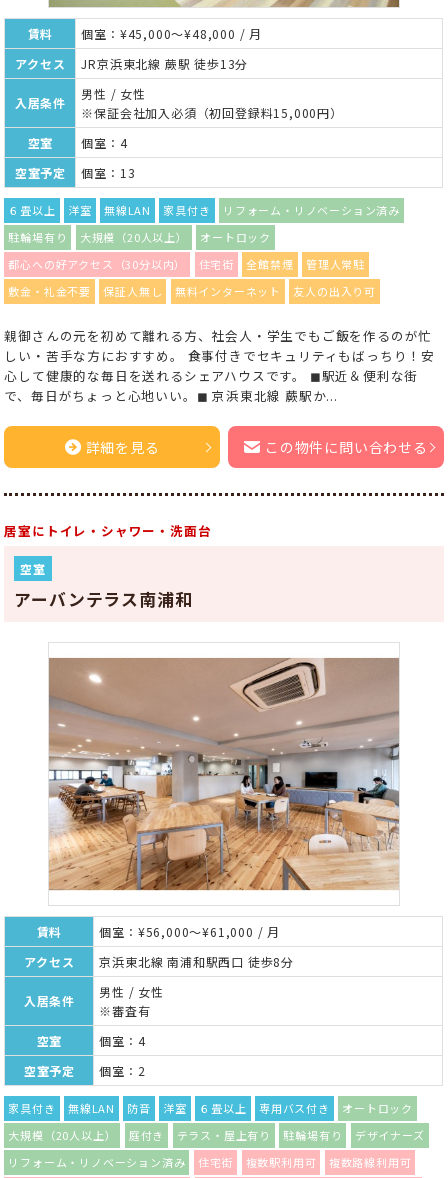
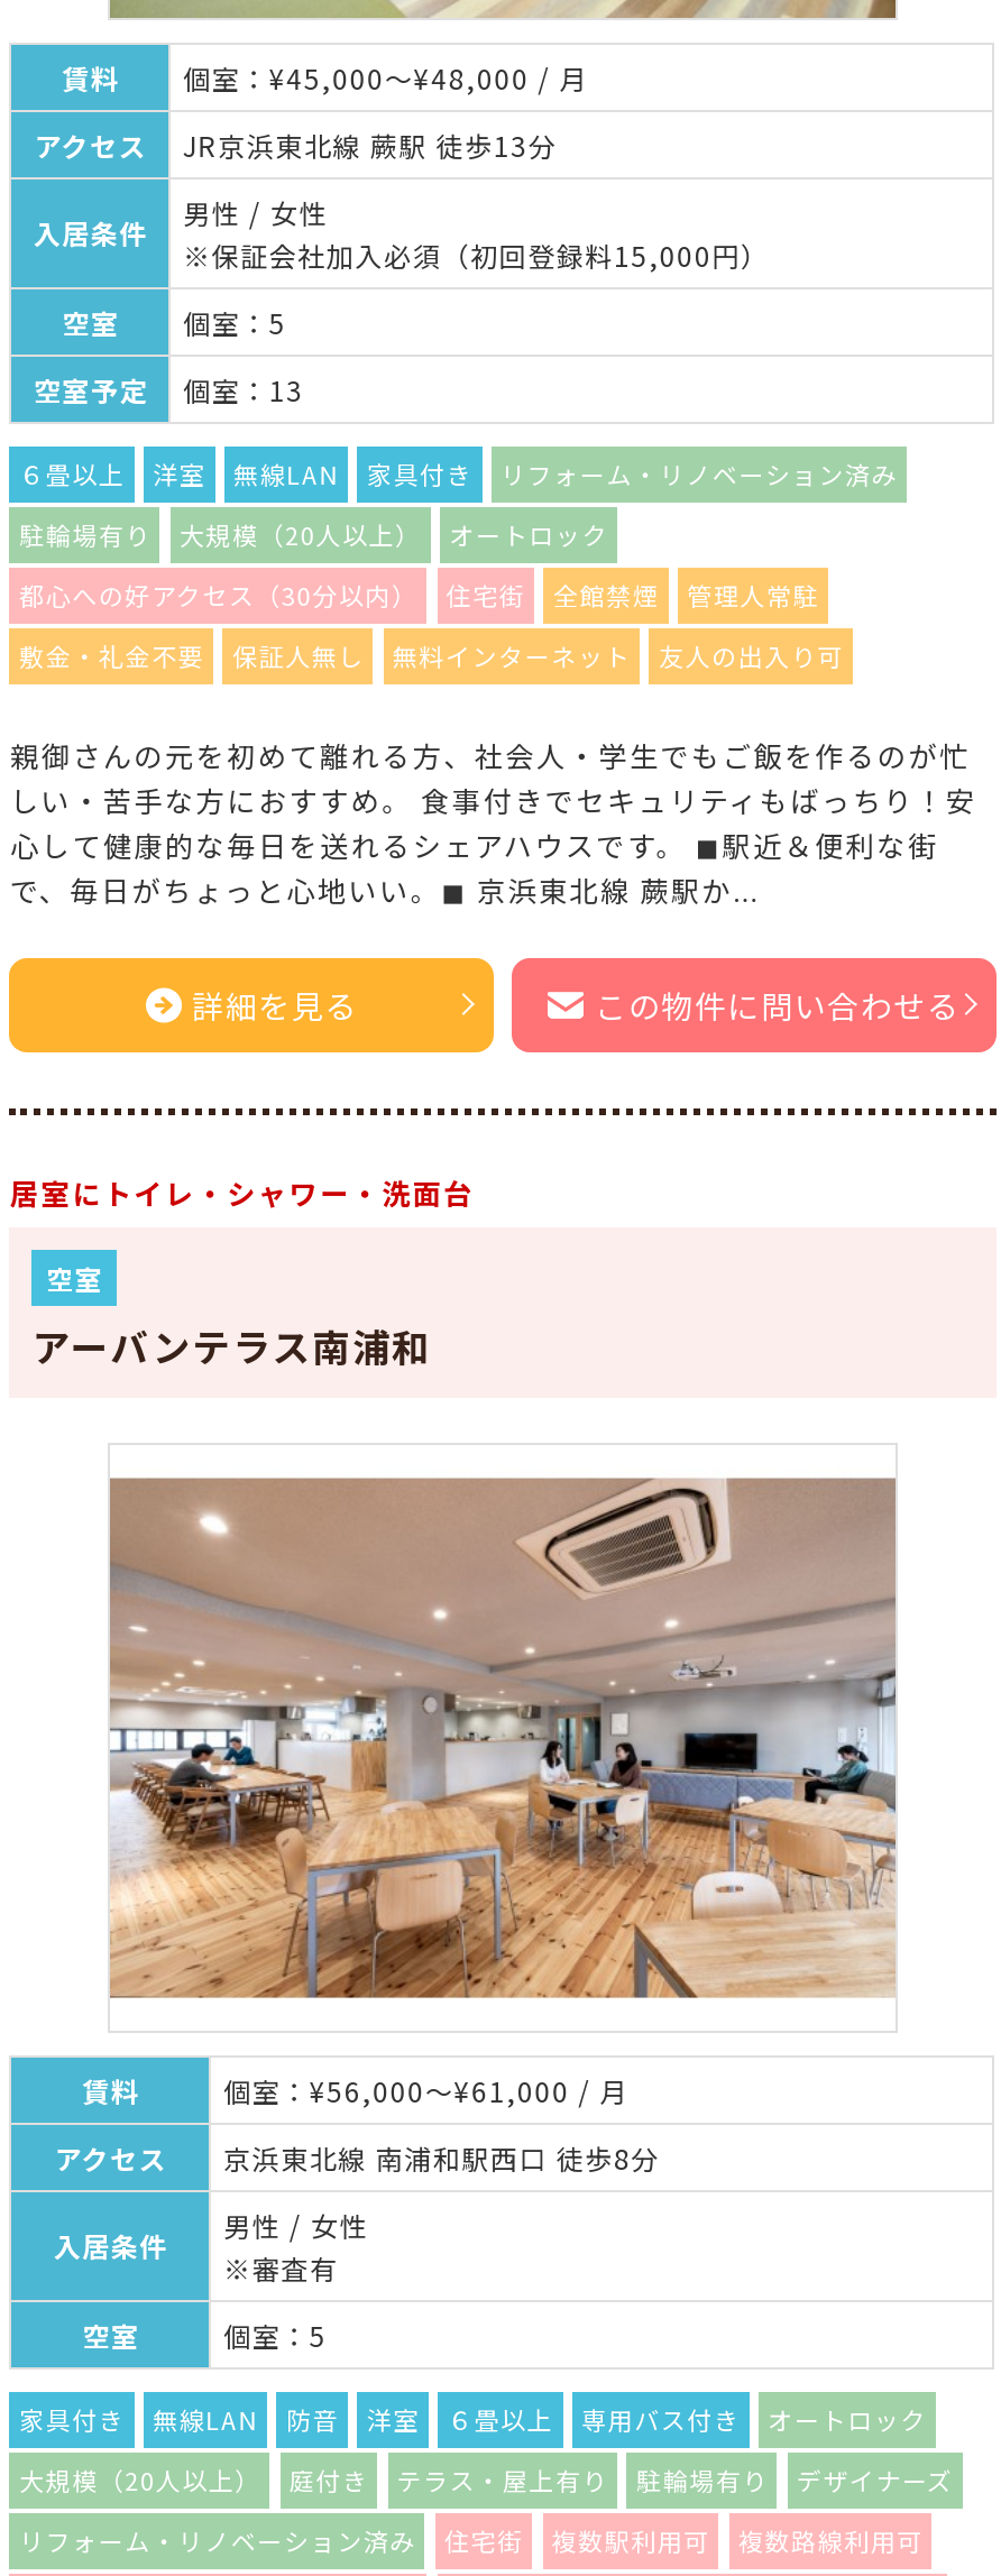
[28,134,128,151] 空室 個室：4 -> [62,302,287,340] 空室 個室：5
[24,1032,146,1079] 個室：4 | 空室予定 | 個室：2 -> [223,2316,327,2355] 個室：5

